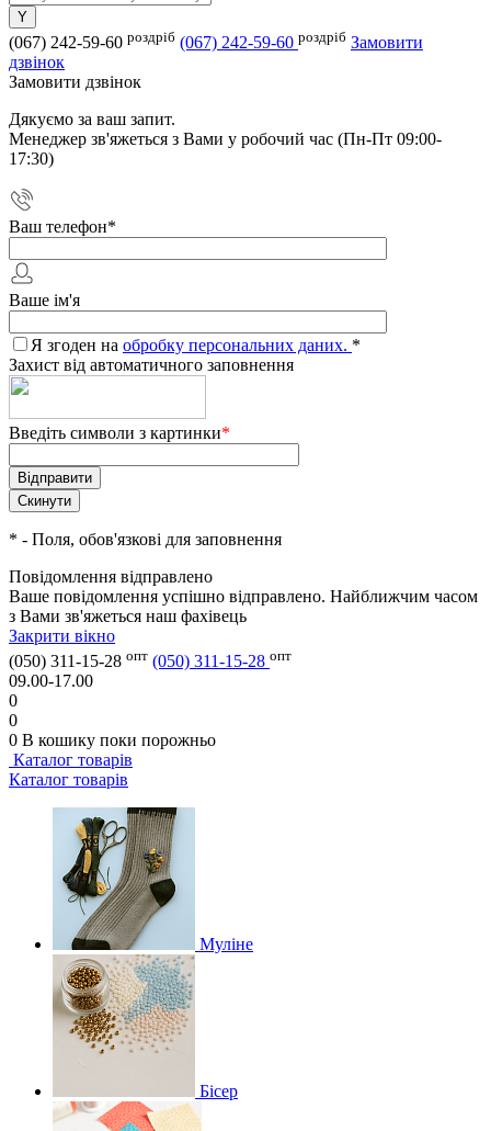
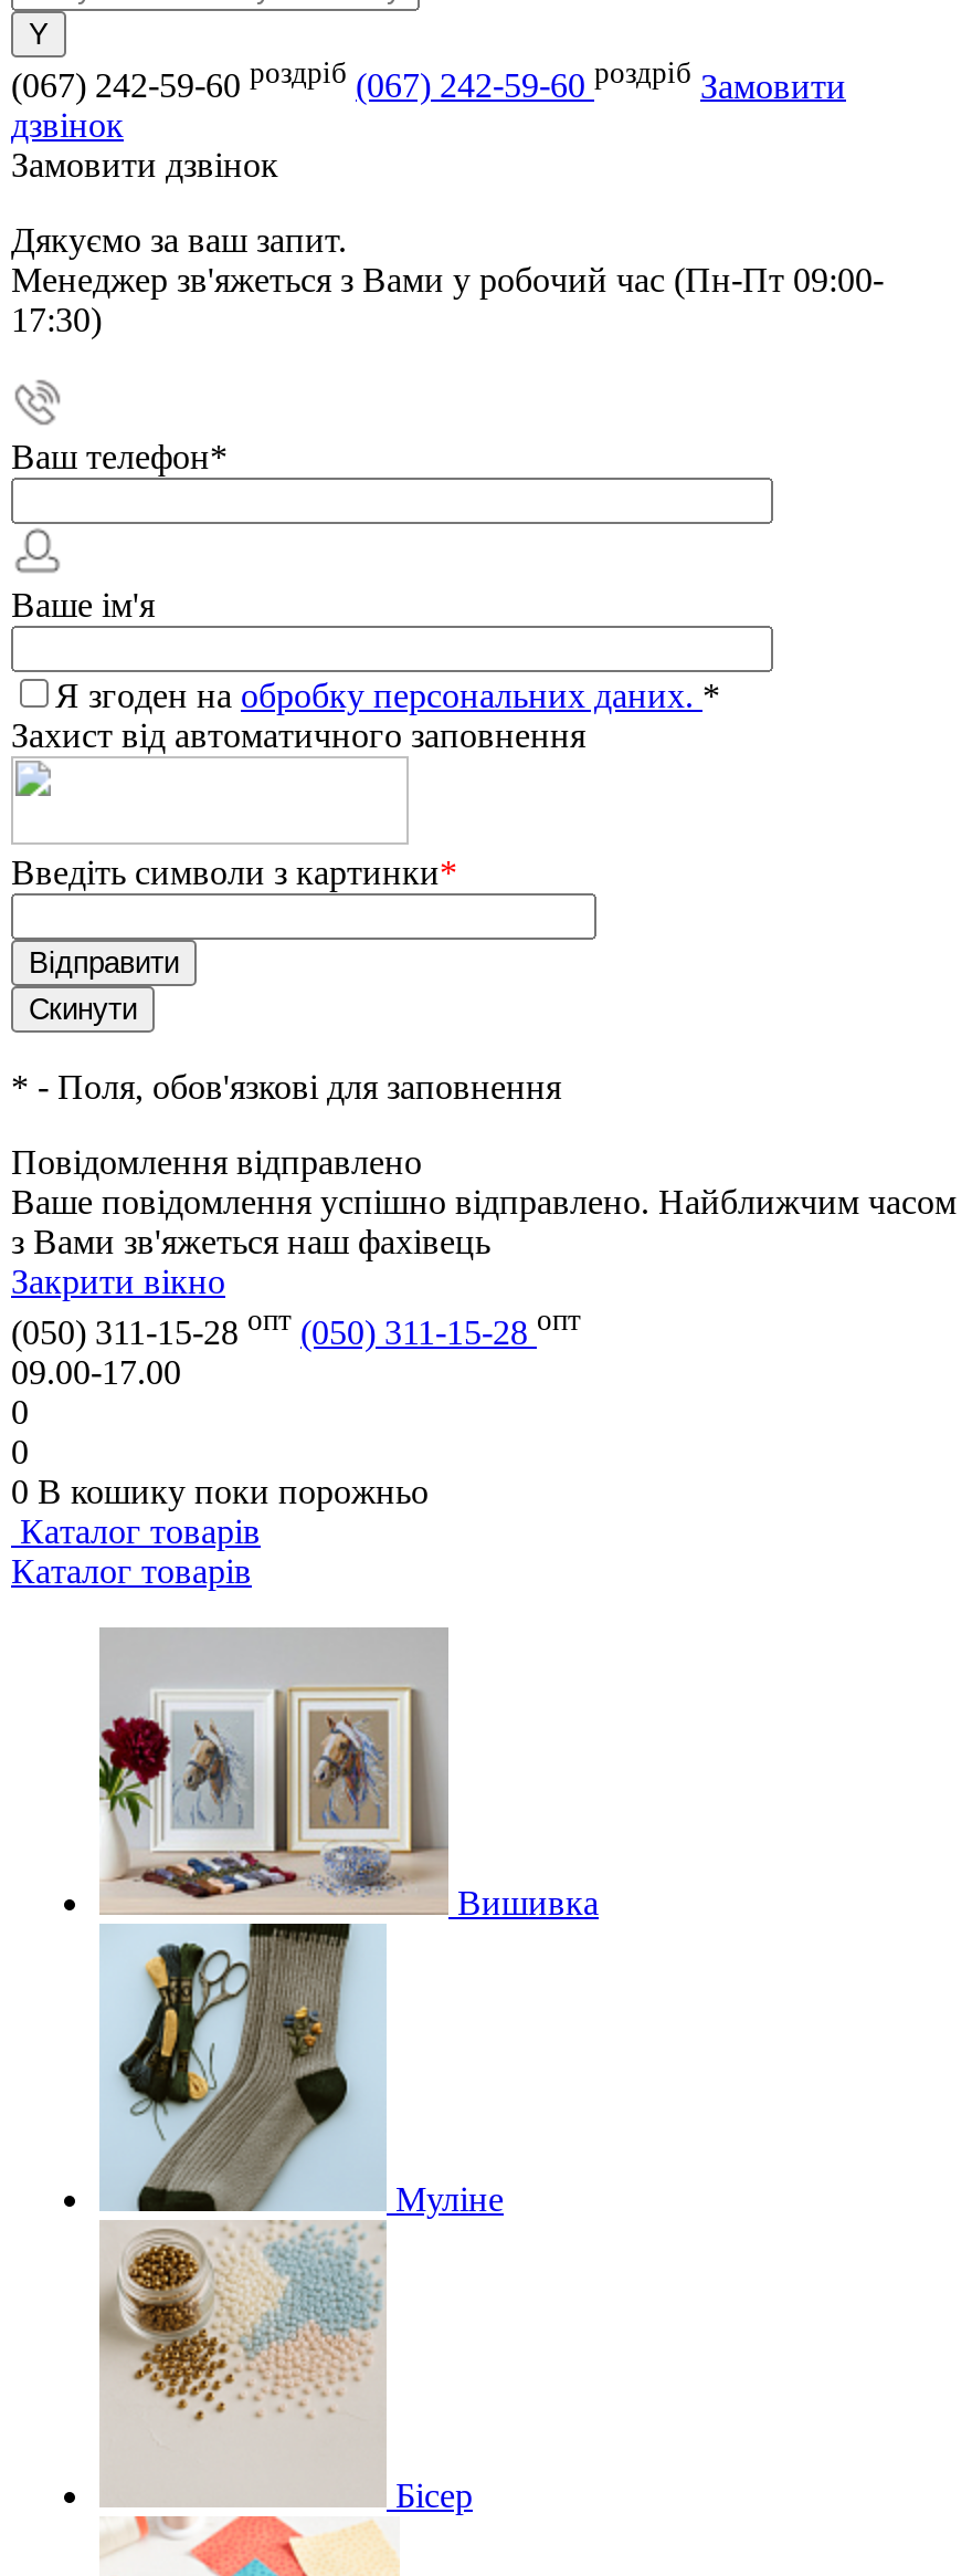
none -> [97,1627,599,1921] [image] | Вишивка

